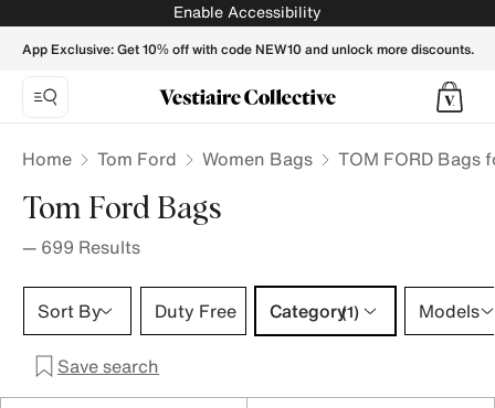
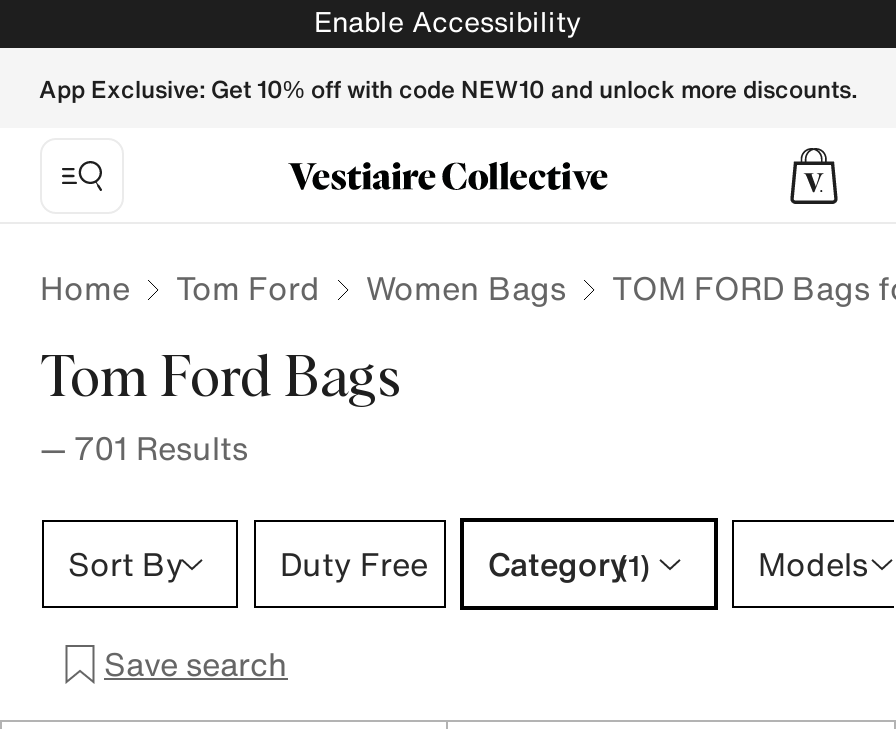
[22,234,140,260] — 699 Results -> [40,424,248,472] — 701 Results

